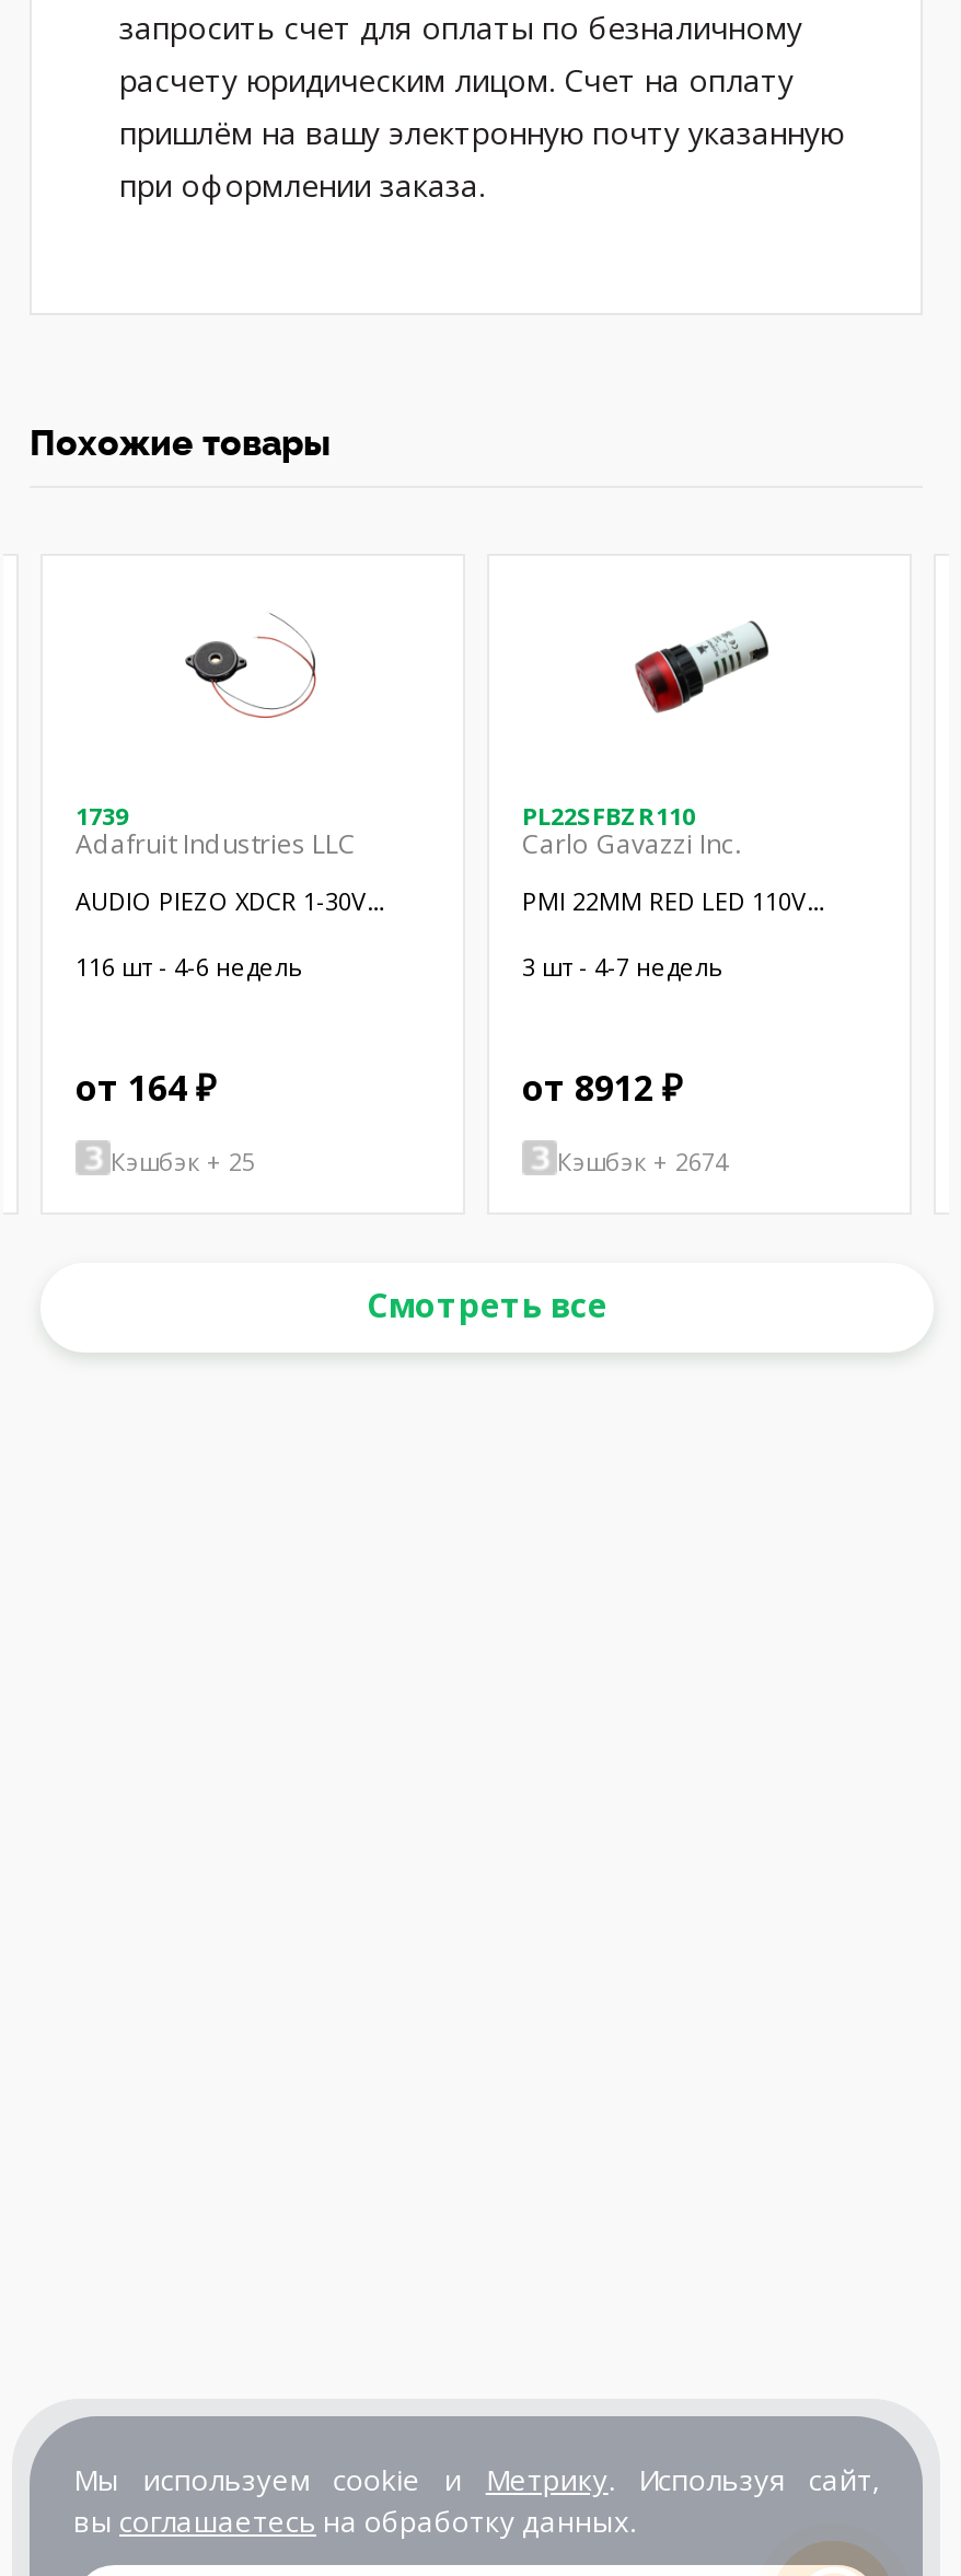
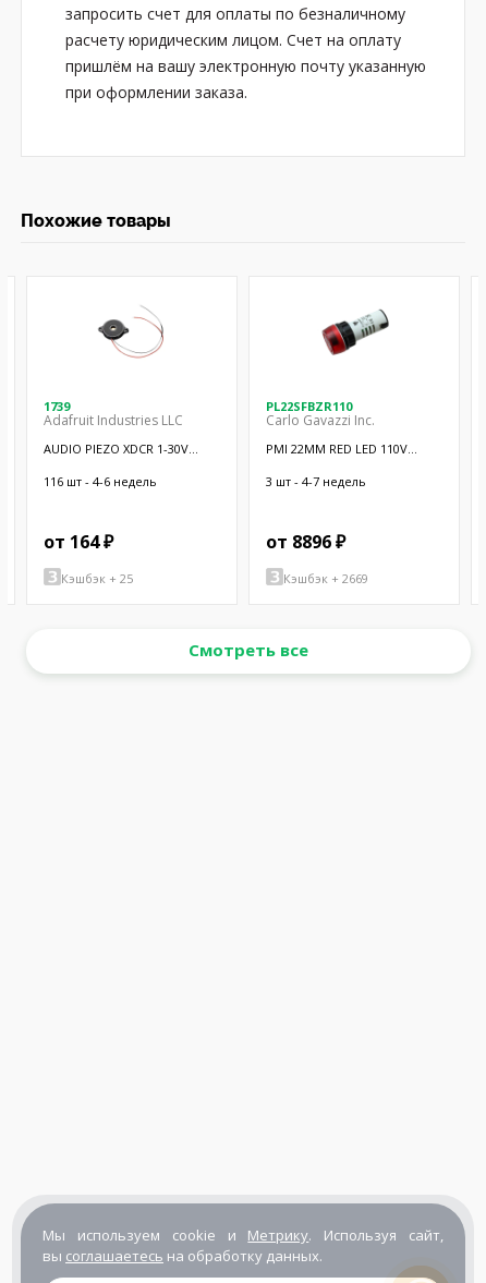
[522,1064,682,1112] от 8912 ₽ -> [266,530,345,554] от 8896 ₽
[557,1144,728,1176] Кэшбэк + 2674 -> [283,570,368,586] Кэшбэк + 2669

